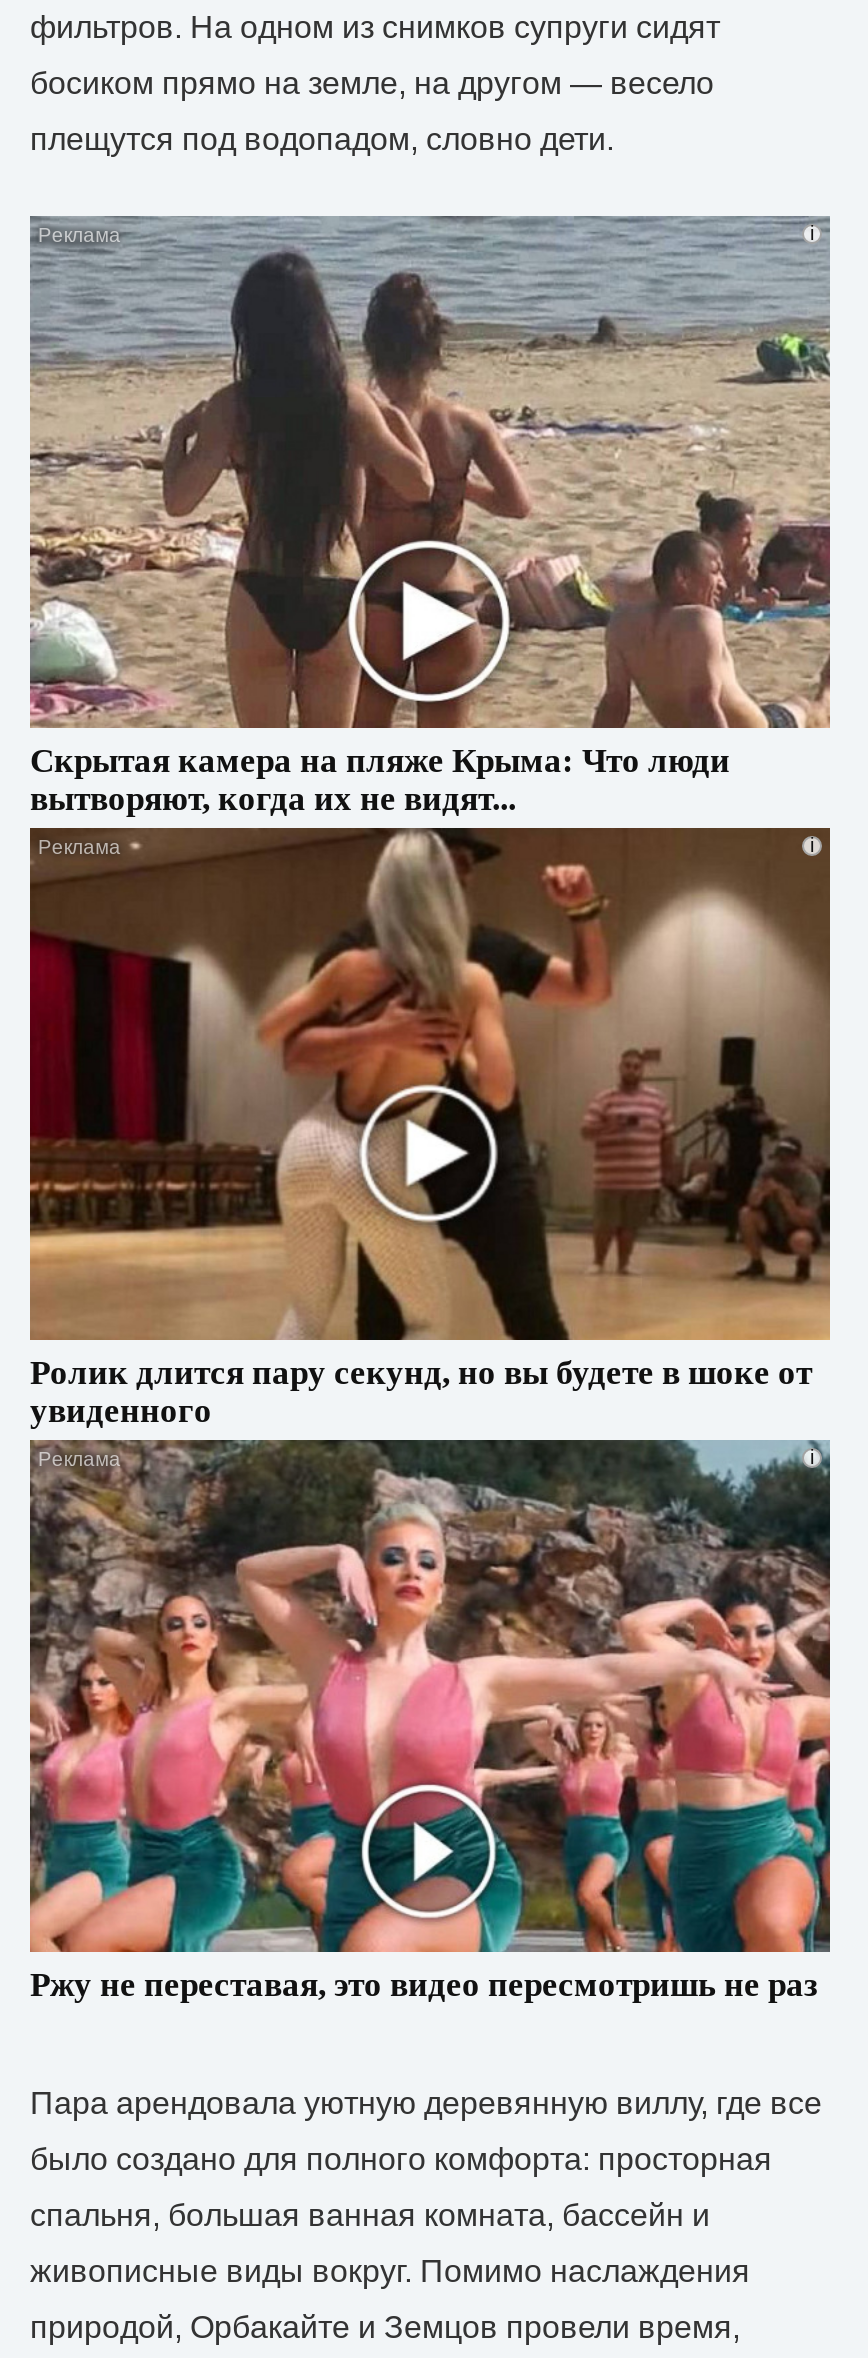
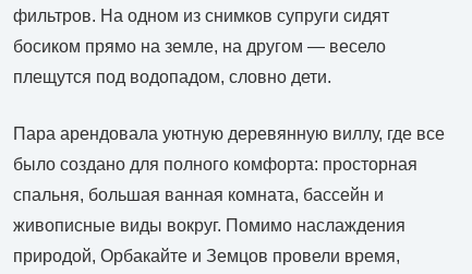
[28,214,832,818] [image] | Скрытая камера на пляже Крыма: Что люди | вытворяют, когда их не видят... -> none
[28,826,832,1430] [image] | Ролик длится пару секунд, но вы будете в шоке от | увиденного -> none
[28,1438,832,2004] [image] | Ржу не переставая, это видео пересмотришь не раз -> none

